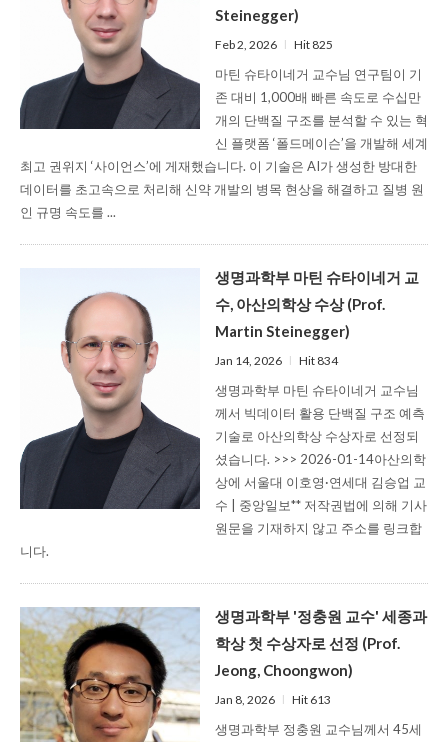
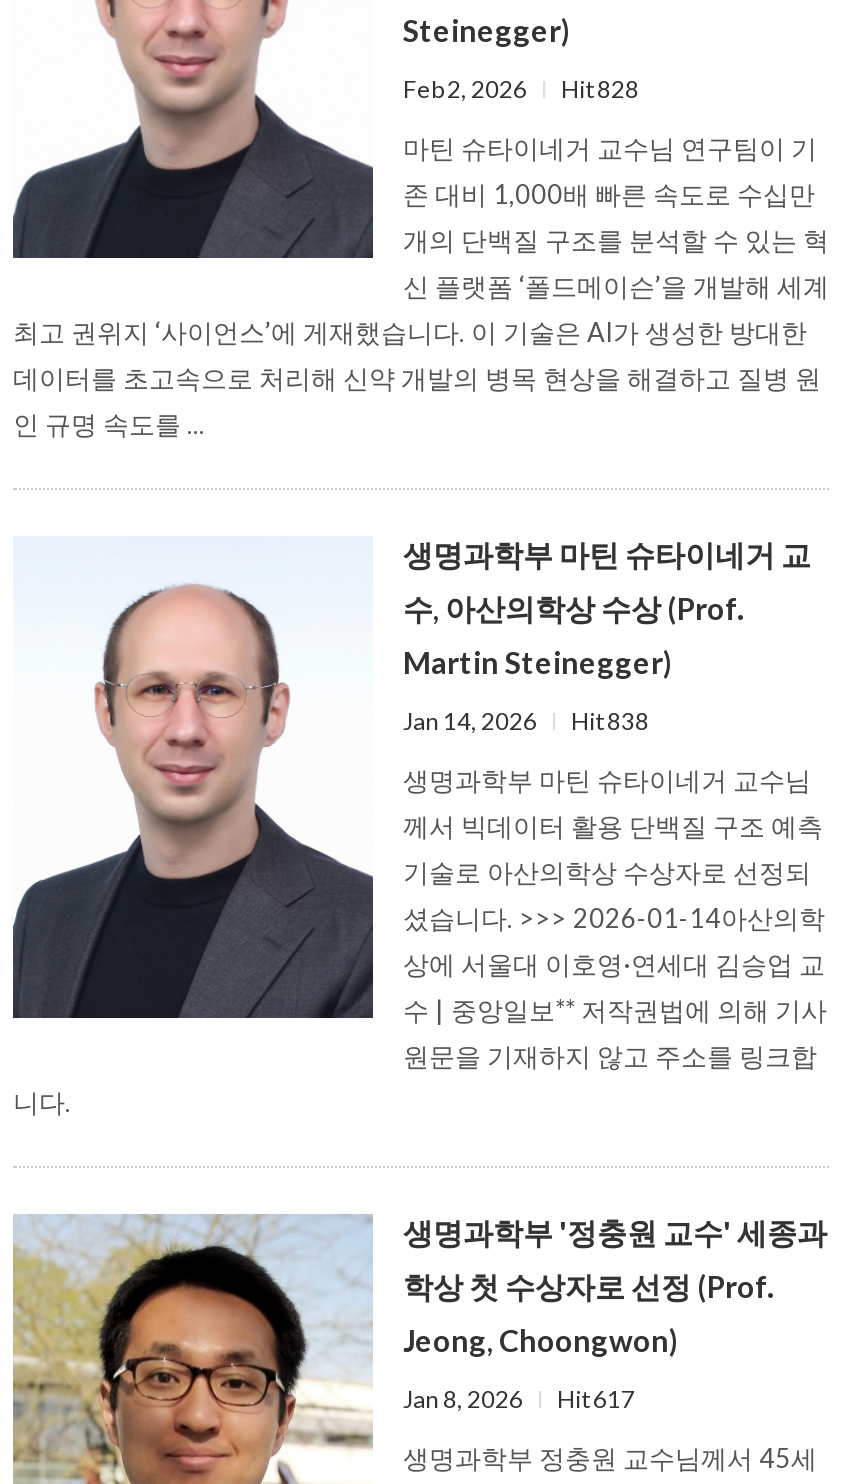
[215,37,333,52] Feb 2, 2026 l Hit 825 -> [403,74,639,104] Feb 2, 2026 l Hit 828
[215,353,338,368] Jan 14, 2026 l Hit 834 -> [403,706,649,736] Jan 14, 2026 l Hit 838
[215,692,331,707] Jan 8, 2026 l Hit 613 -> [403,1384,635,1414] Jan 8, 2026 l Hit 617

